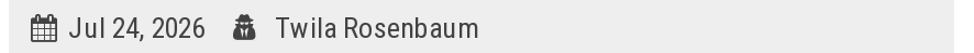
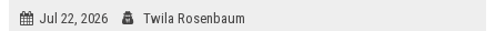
[68,12,477,44] Jul 24, 2026 Twila Rosenbaum -> [39,10,245,27] Jul 22, 2026 Twila Rosenbaum

